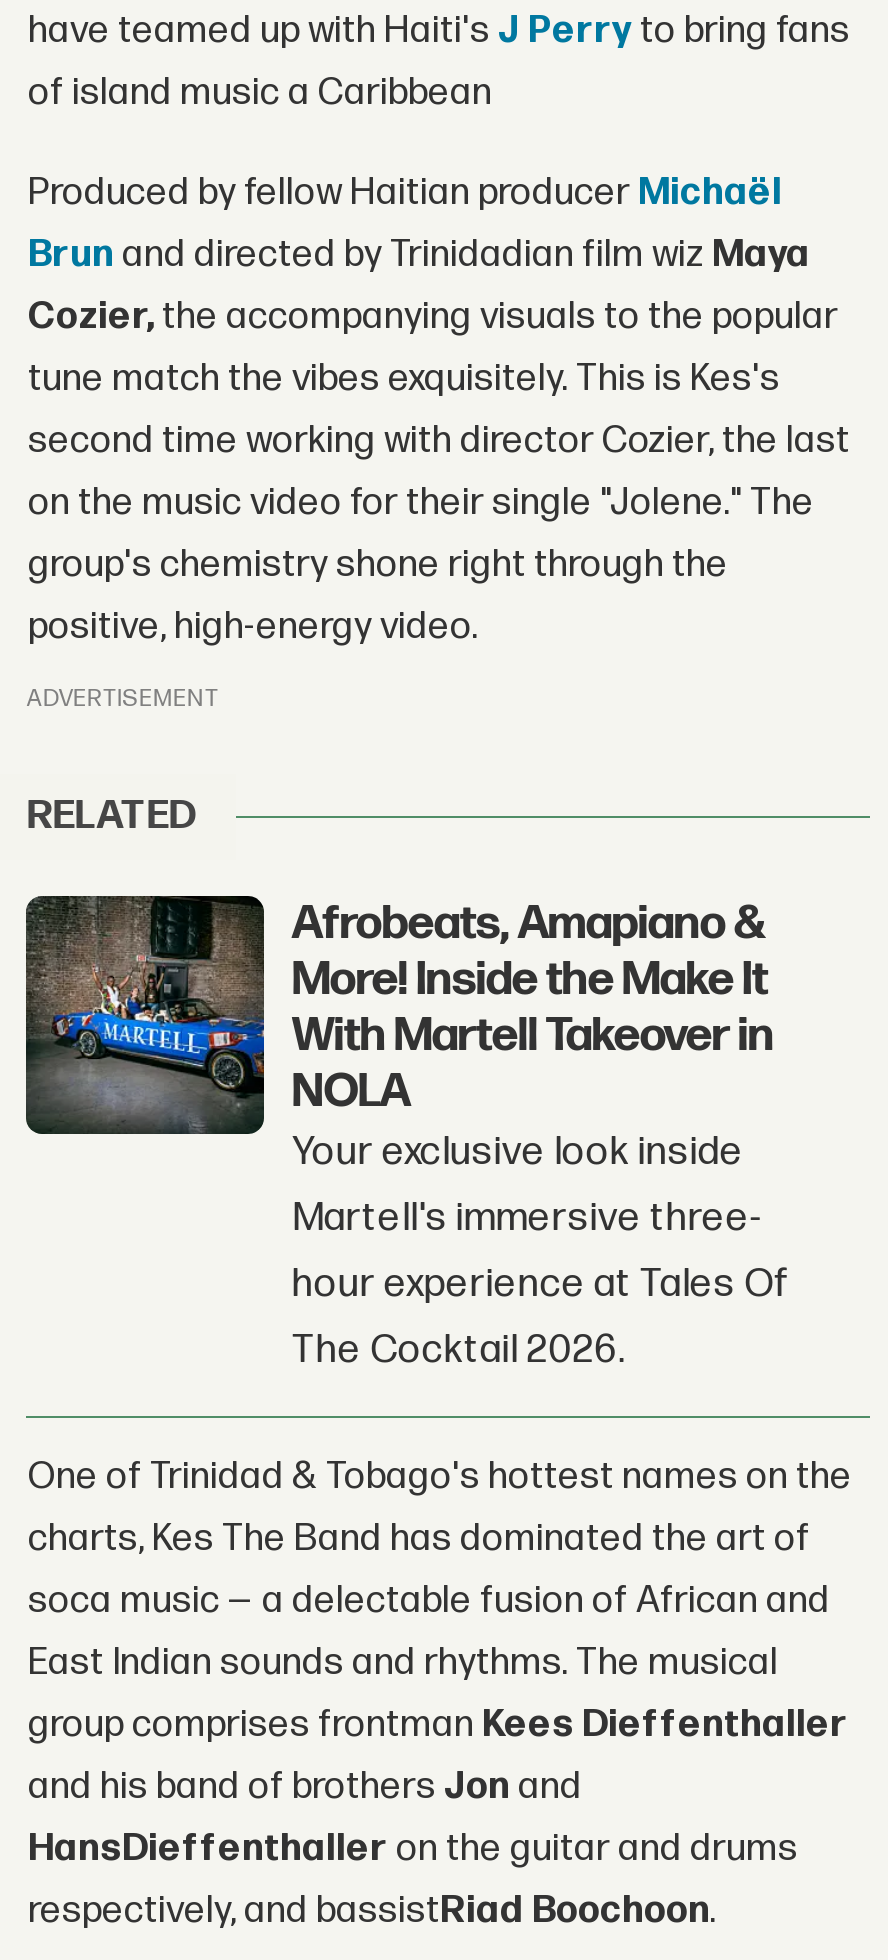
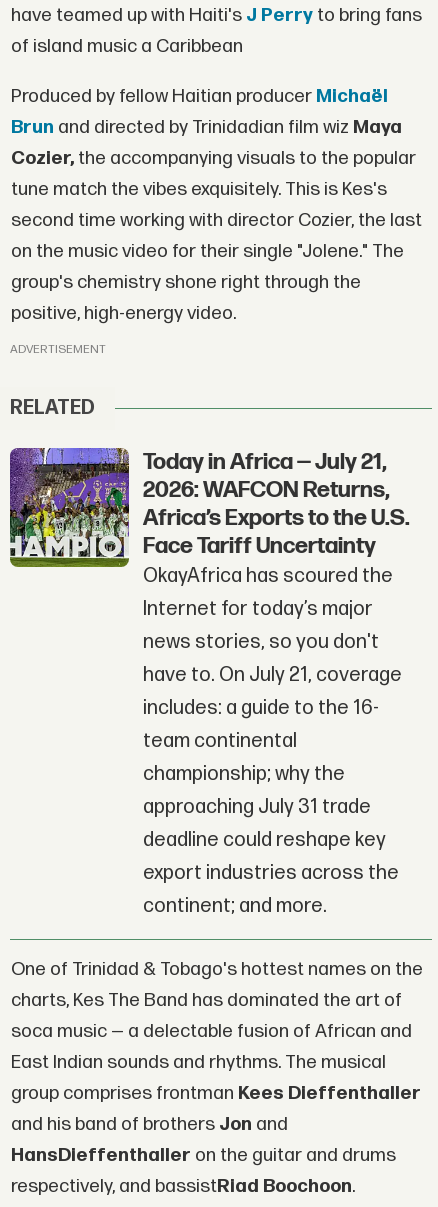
[24,894,790,1374] [image] | Afrobeats, Amapiano & | More! Inside the Make It | With Martell Takeover in | NOLA | Your exclusive look inside | Martell's immersive three- | hour experience at Tales Of | The Cocktail 2026. -> [9,447,410,918] [image] | Today in Africa — July 21, | 2026: WAFCON Returns, | Africa’s Exports to the U.S. | Face Tariff Uncertainty | OkayAfrica has scoured the | Internet for today’s major | news stories, so you don't | have to. On July 21, coverage | includes: a guide to the 16- | team continental | championship; why the | approaching July 31 trade | deadline could reshape key | export industries across the | continent; and more.

